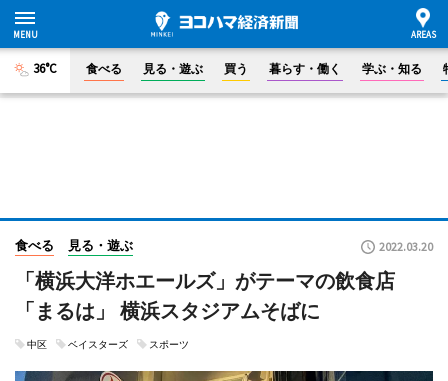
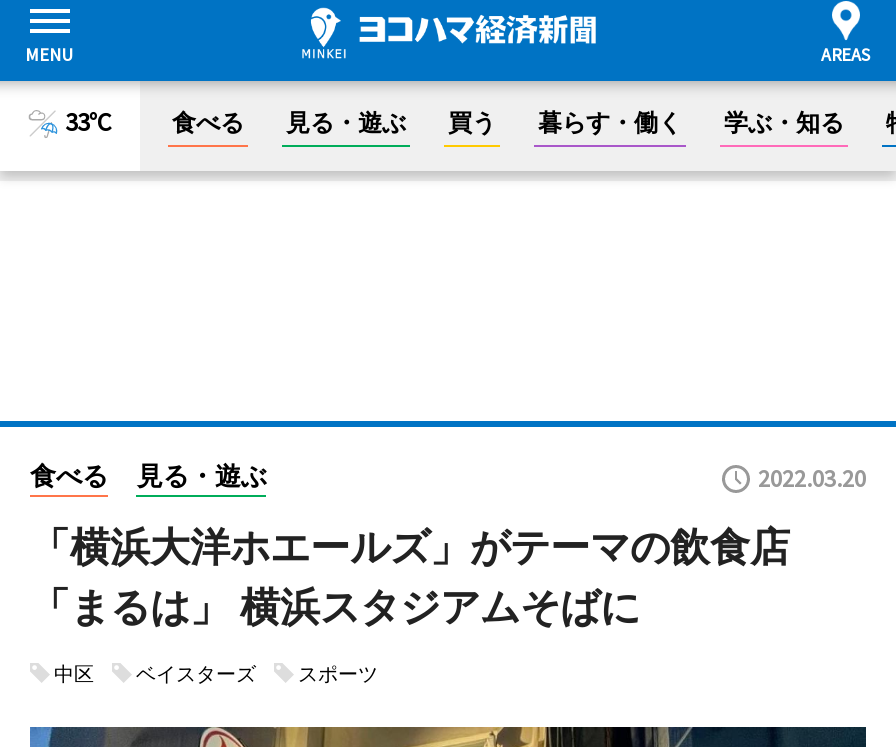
[32,60,56,77] 36°C -> [65,106,113,140] 33°C

